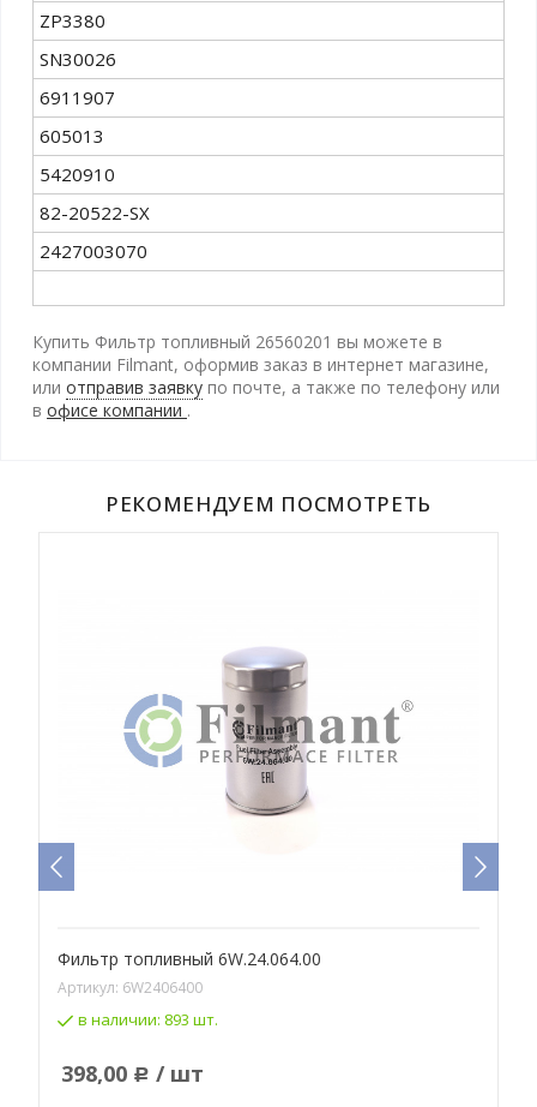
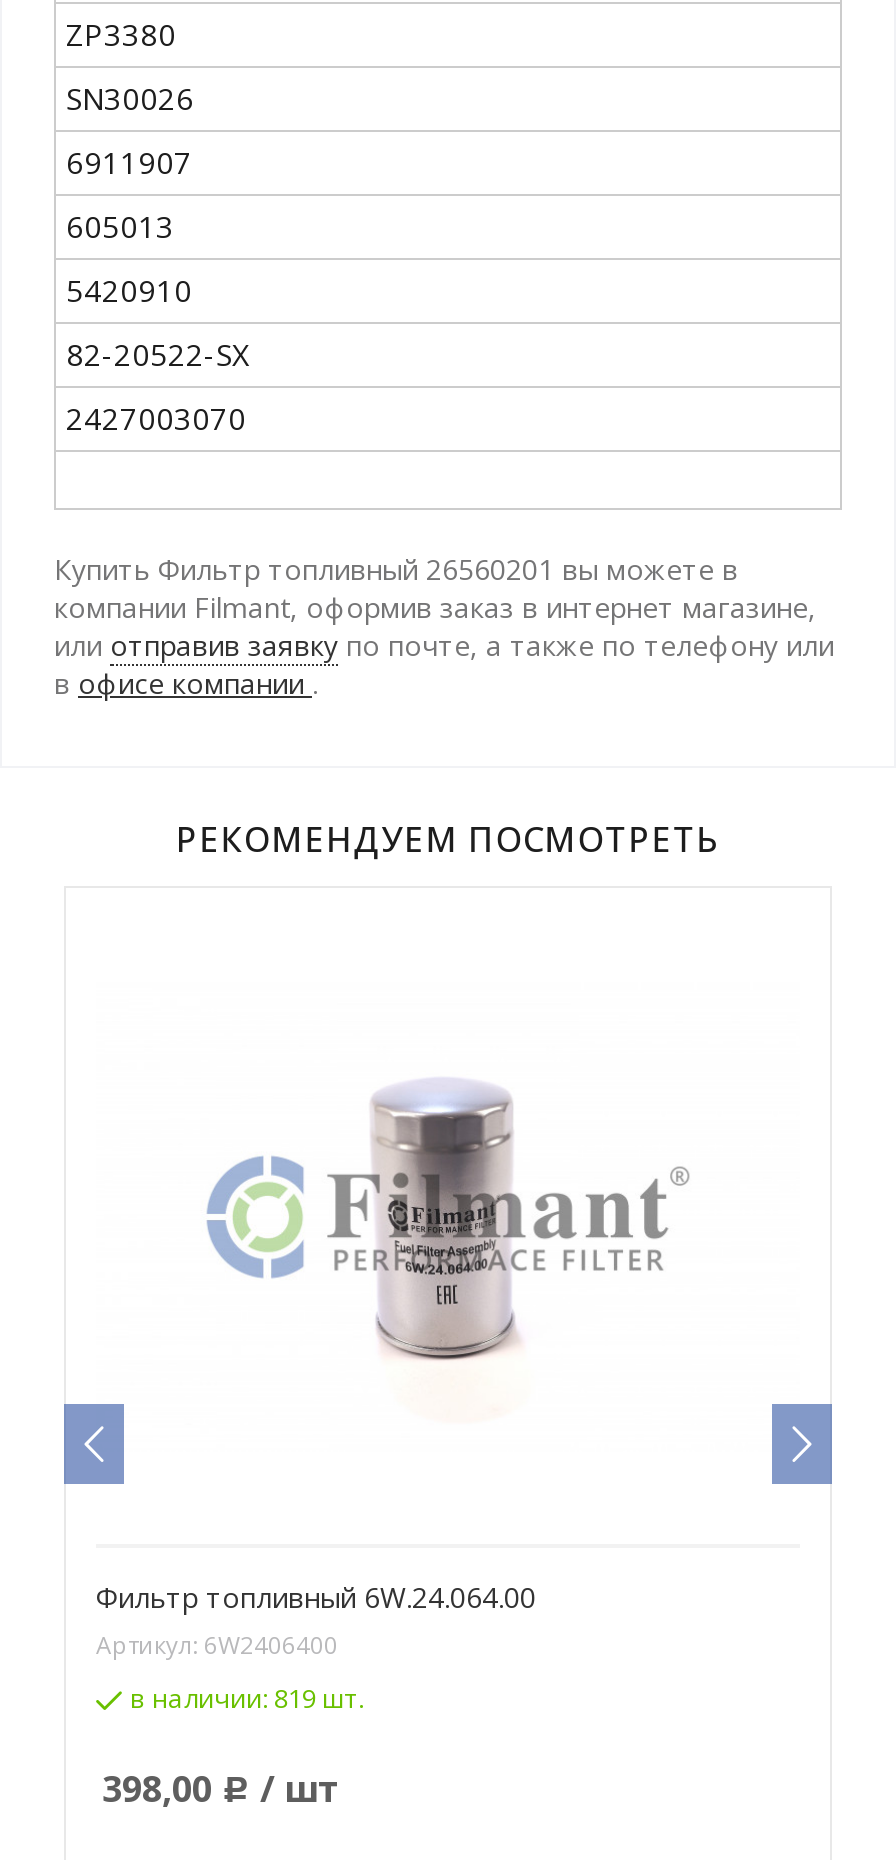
[78,1009,218,1030] в наличии: 893 шт. -> [130,1680,364,1716] в наличии: 819 шт.

